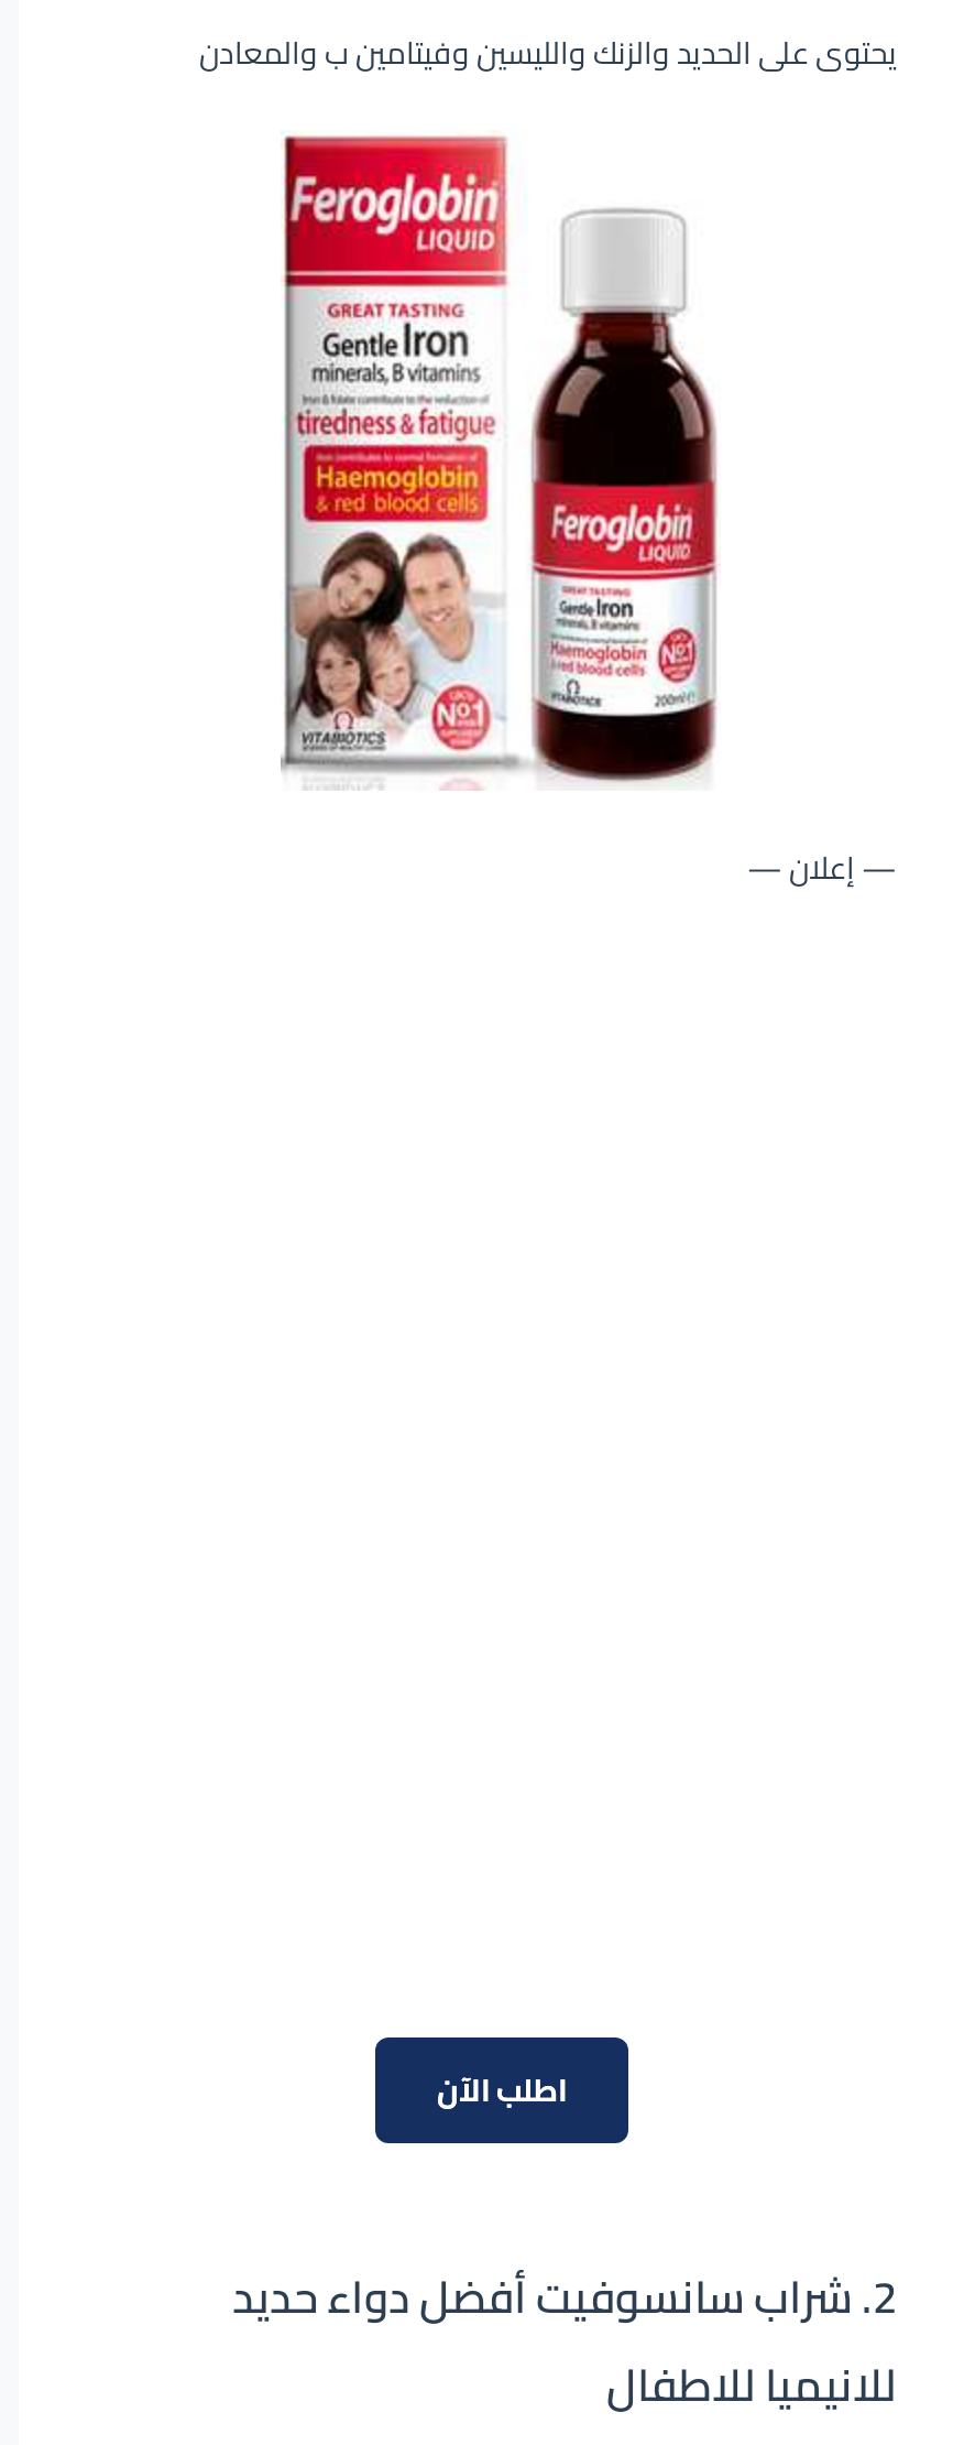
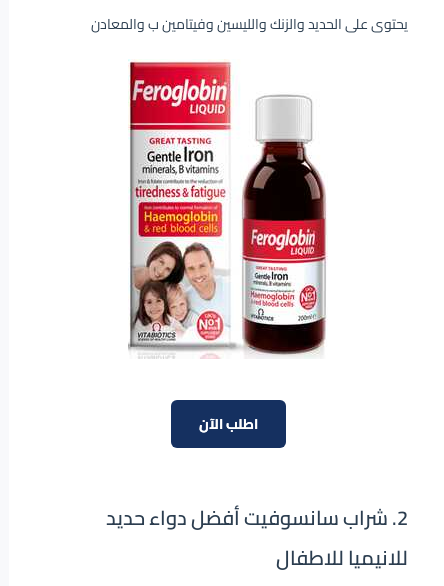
[747,839,897,896] — إعلان — -> none

